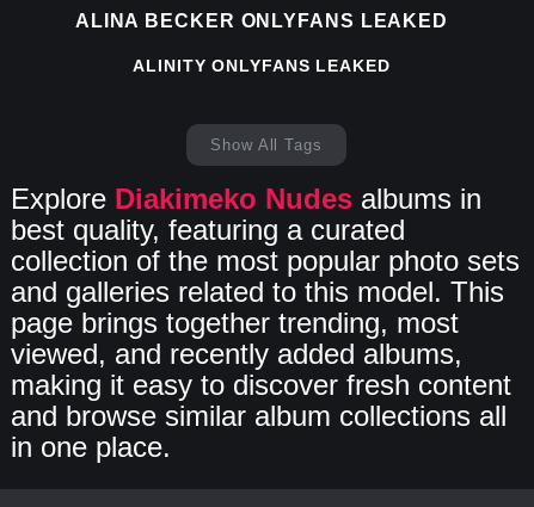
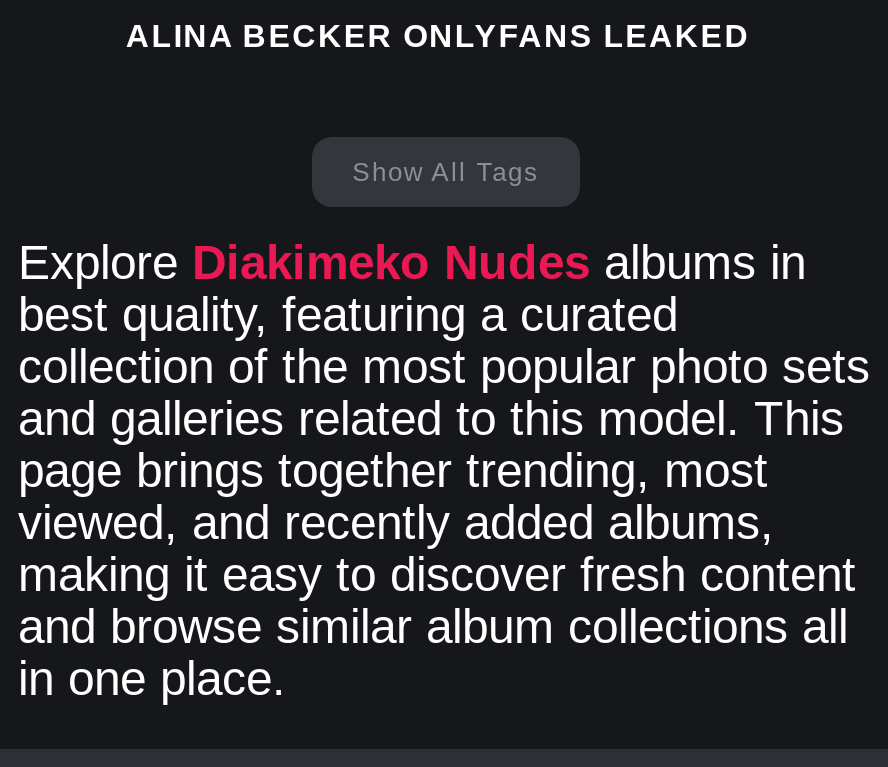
[133,55,390,75] ALINITY ONLYFANS LEAKED -> none

